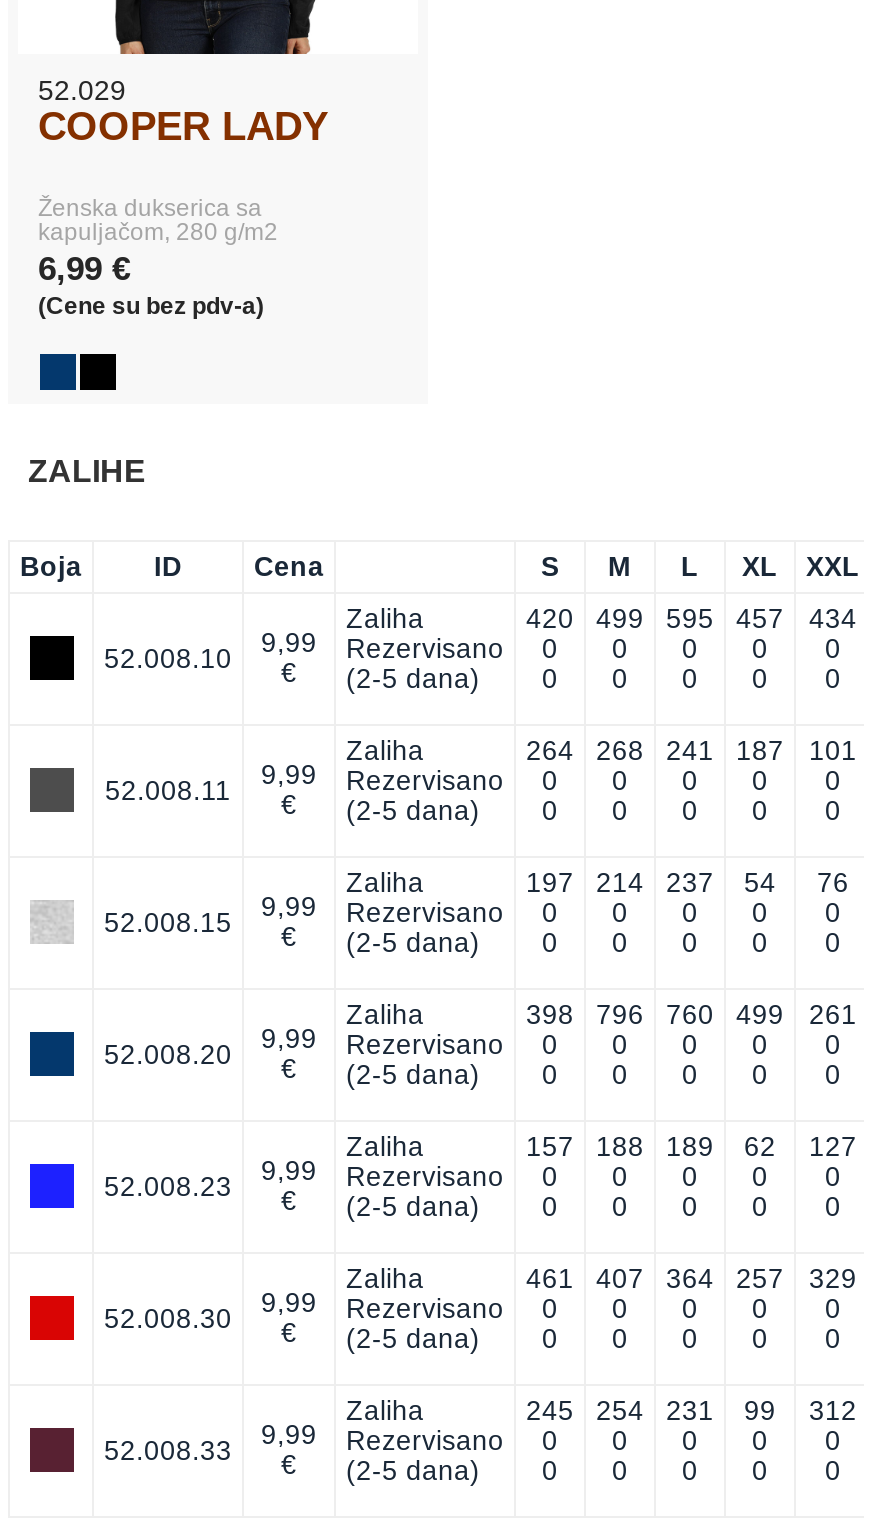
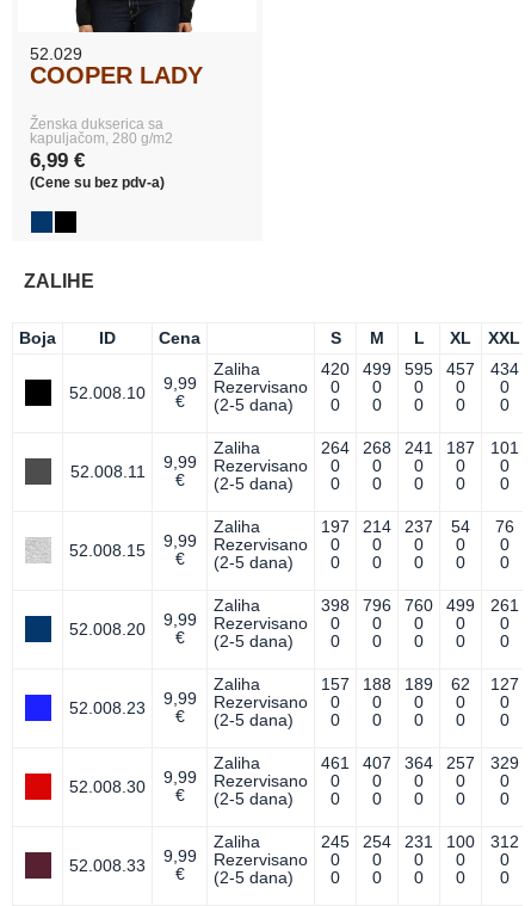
[526,1395,857,1425] 245 254 231 99 312 -> [321,833,518,851] 245 254 231 100 312

